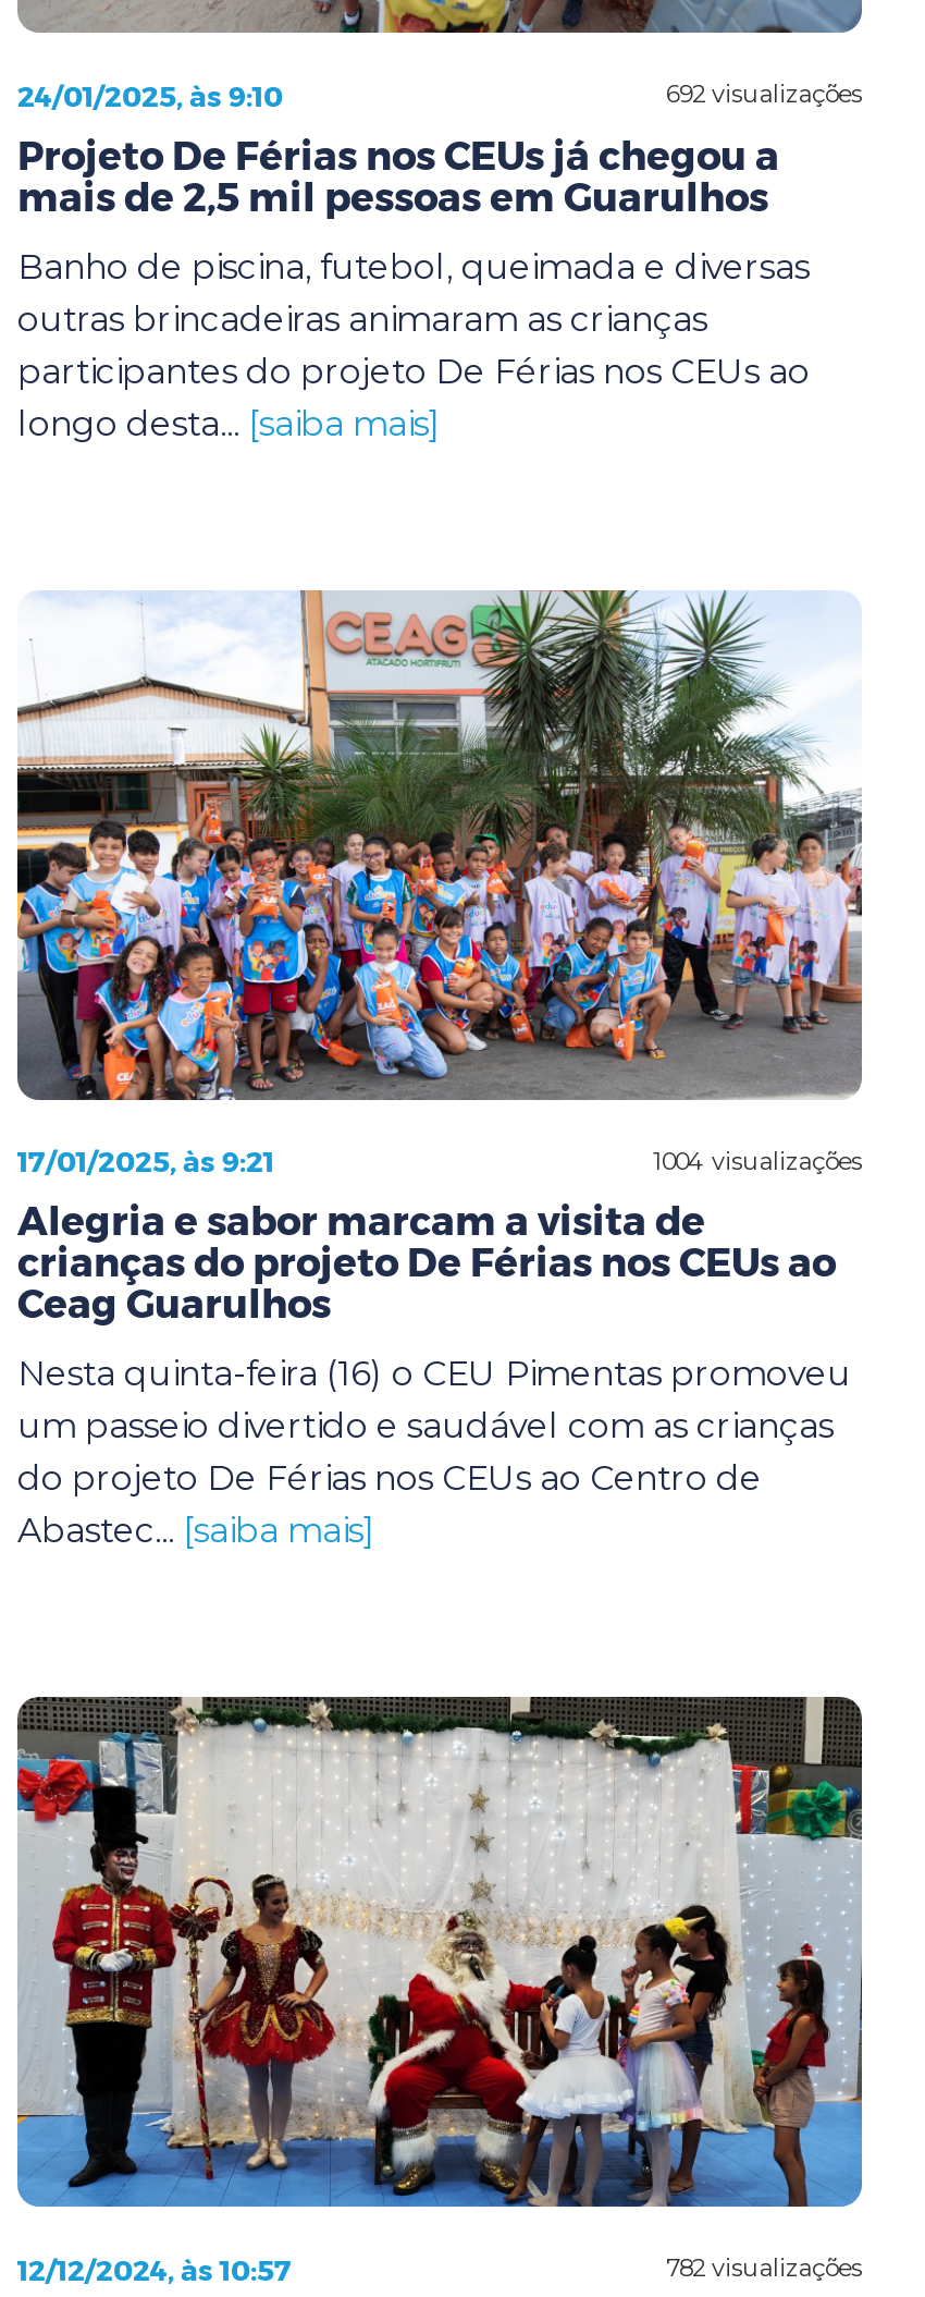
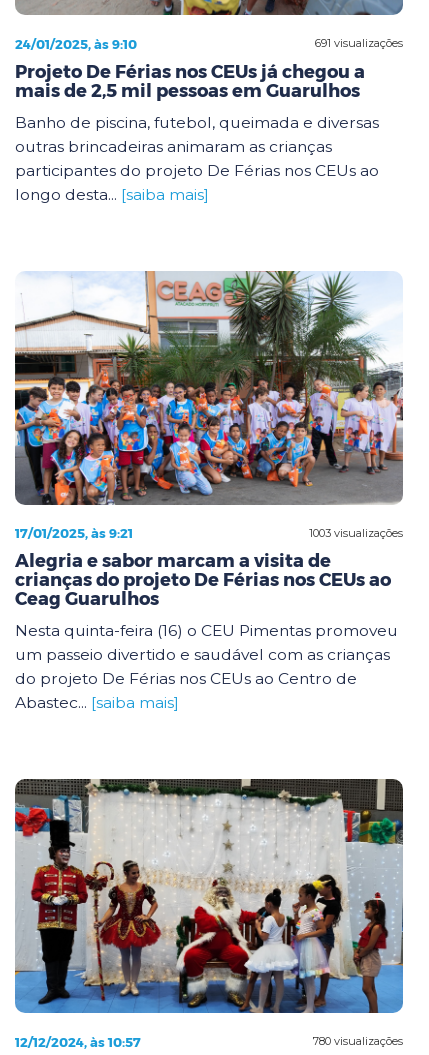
[666,78,862,109] 692 visualizações -> [315,36,403,50] 691 visualizações
[653,1145,862,1175] 1004 visualizações -> [309,525,403,539] 1003 visualizações
[666,2252,862,2283] 782 visualizações -> [313,1034,403,1048] 780 visualizações

